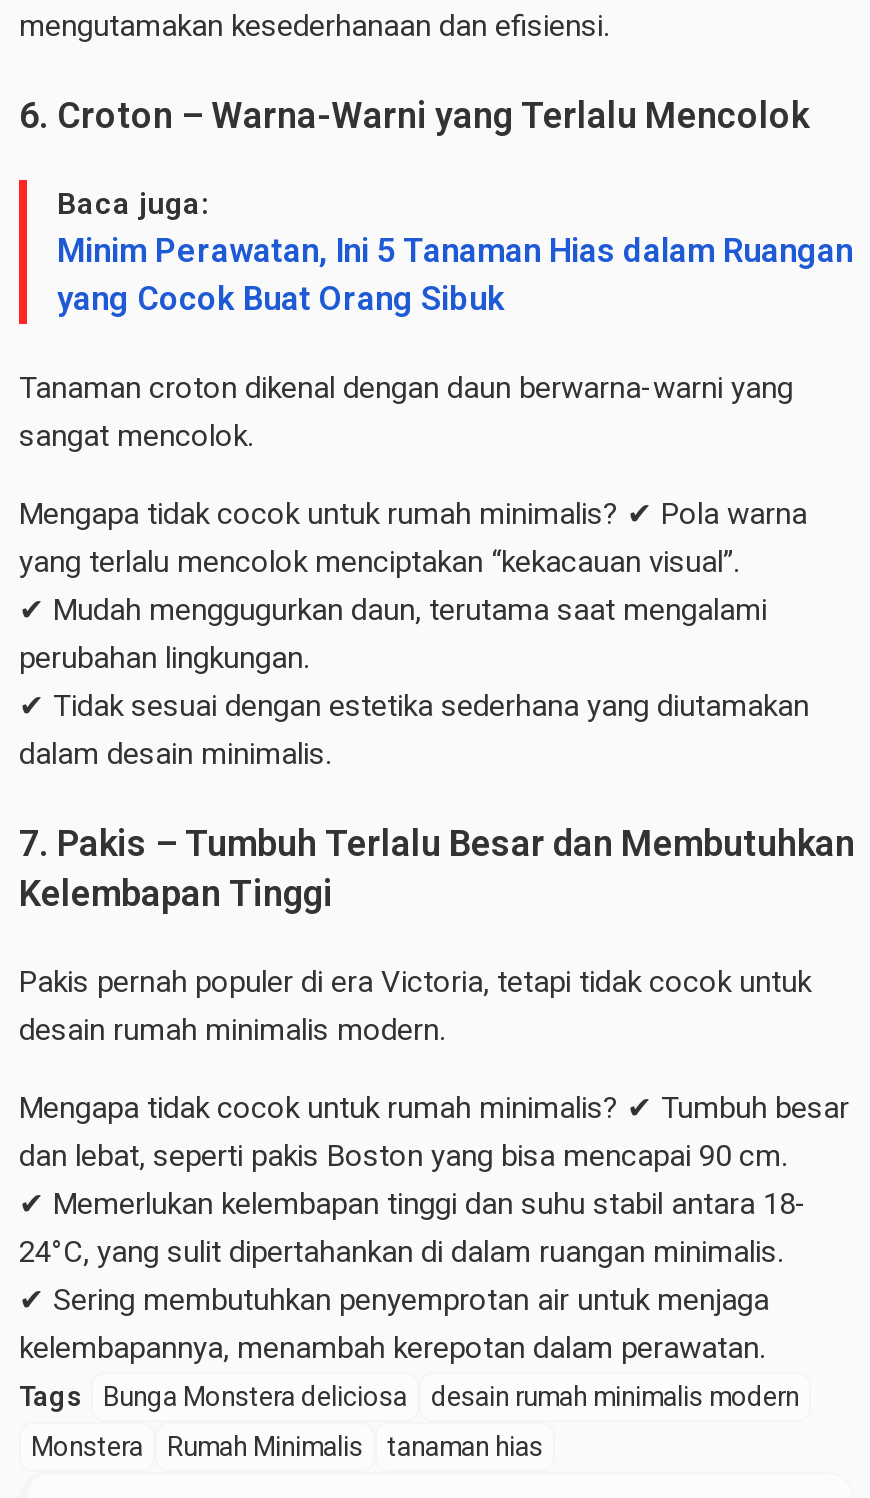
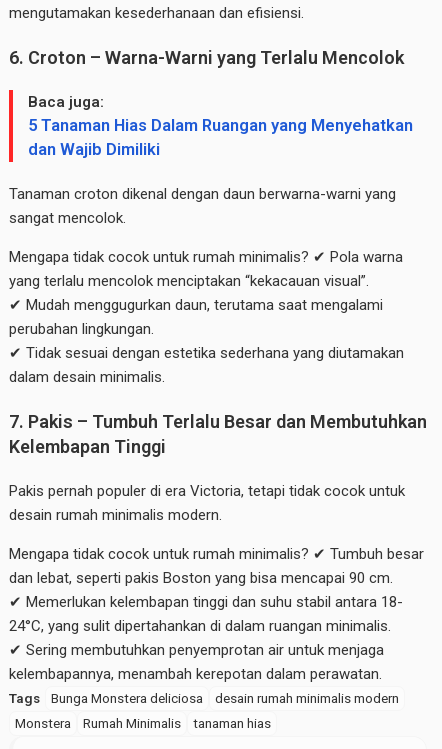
[57,231,853,317] Minim Perawatan, Ini 5 Tanaman Hias dalam Ruangan | yang Cocok Buat Orang Sibuk -> [28,116,413,159] 5 Tanaman Hias Dalam Ruangan yang Menyehatkan | dan Wajib Dimiliki

